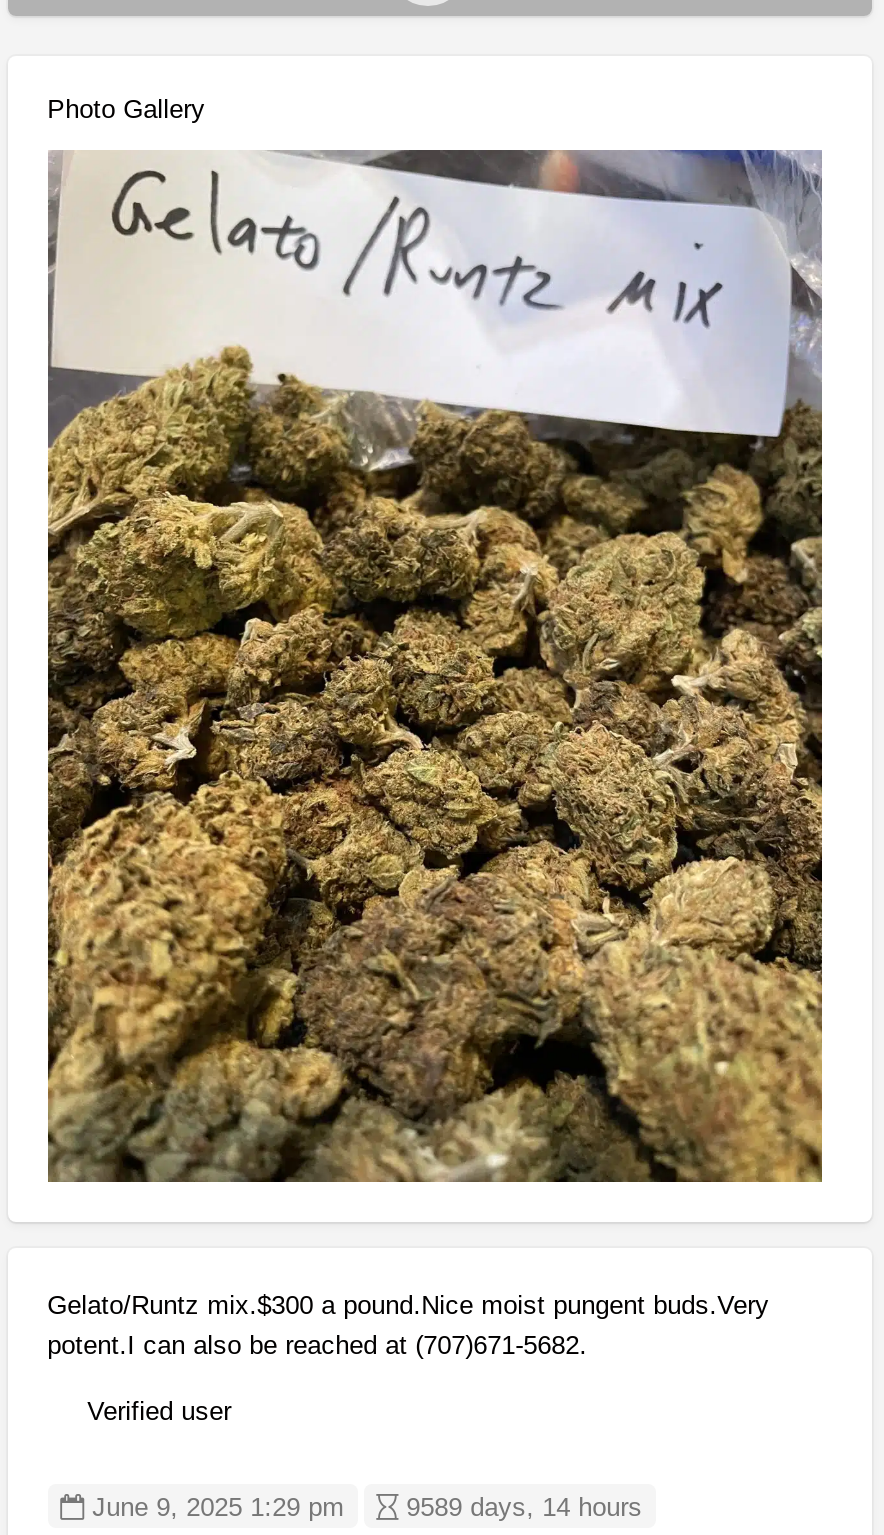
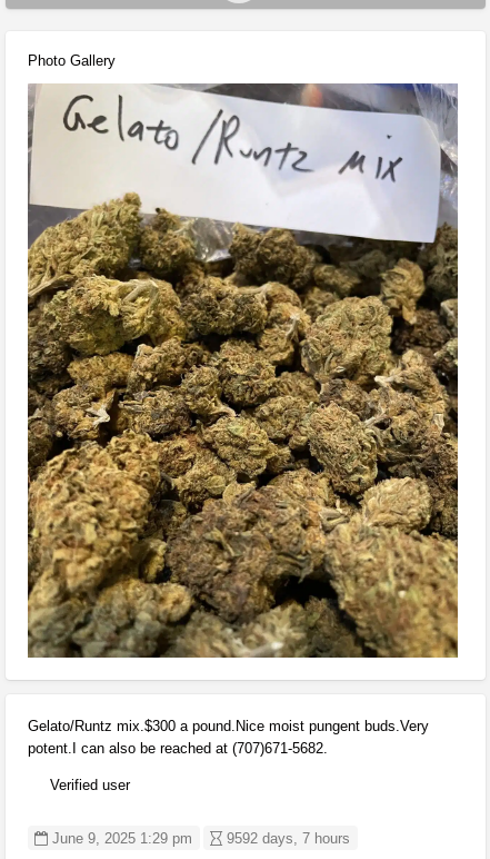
[84,1492,642,1522] June 9, 2025 1:29 pm 9589 days, 14 hours -> [48,830,350,847] June 9, 2025 1:29 pm 9592 days, 7 hours

